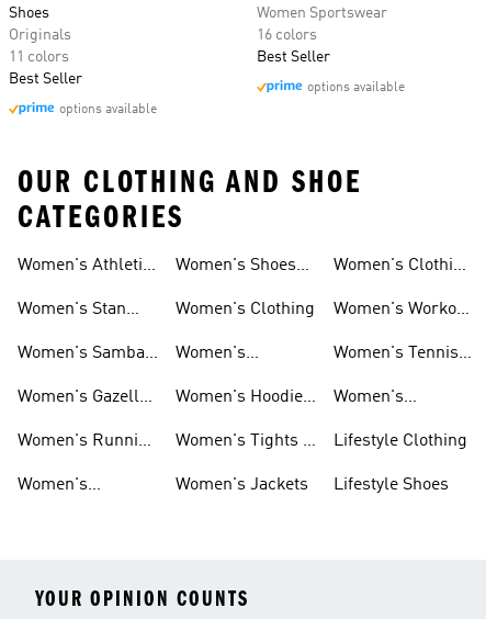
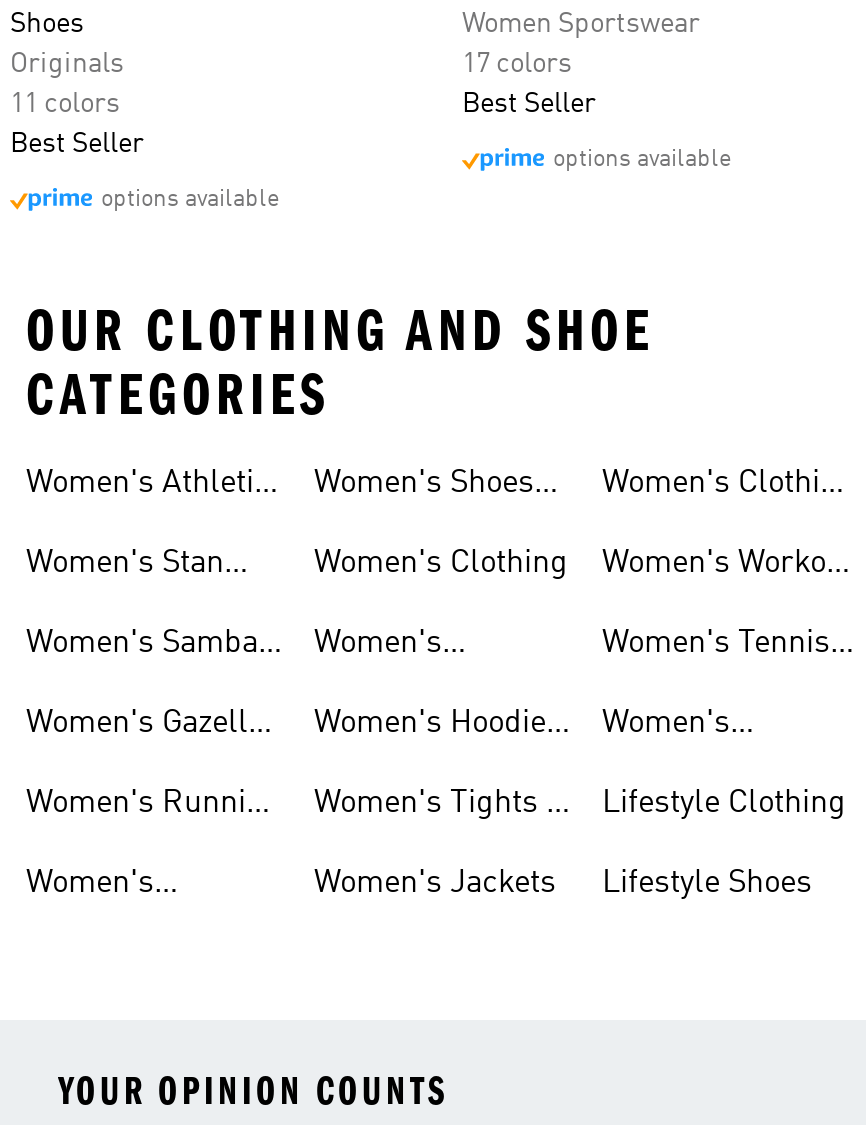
[257,27,317,43] 16 colors -> [462,50,572,78] 17 colors

